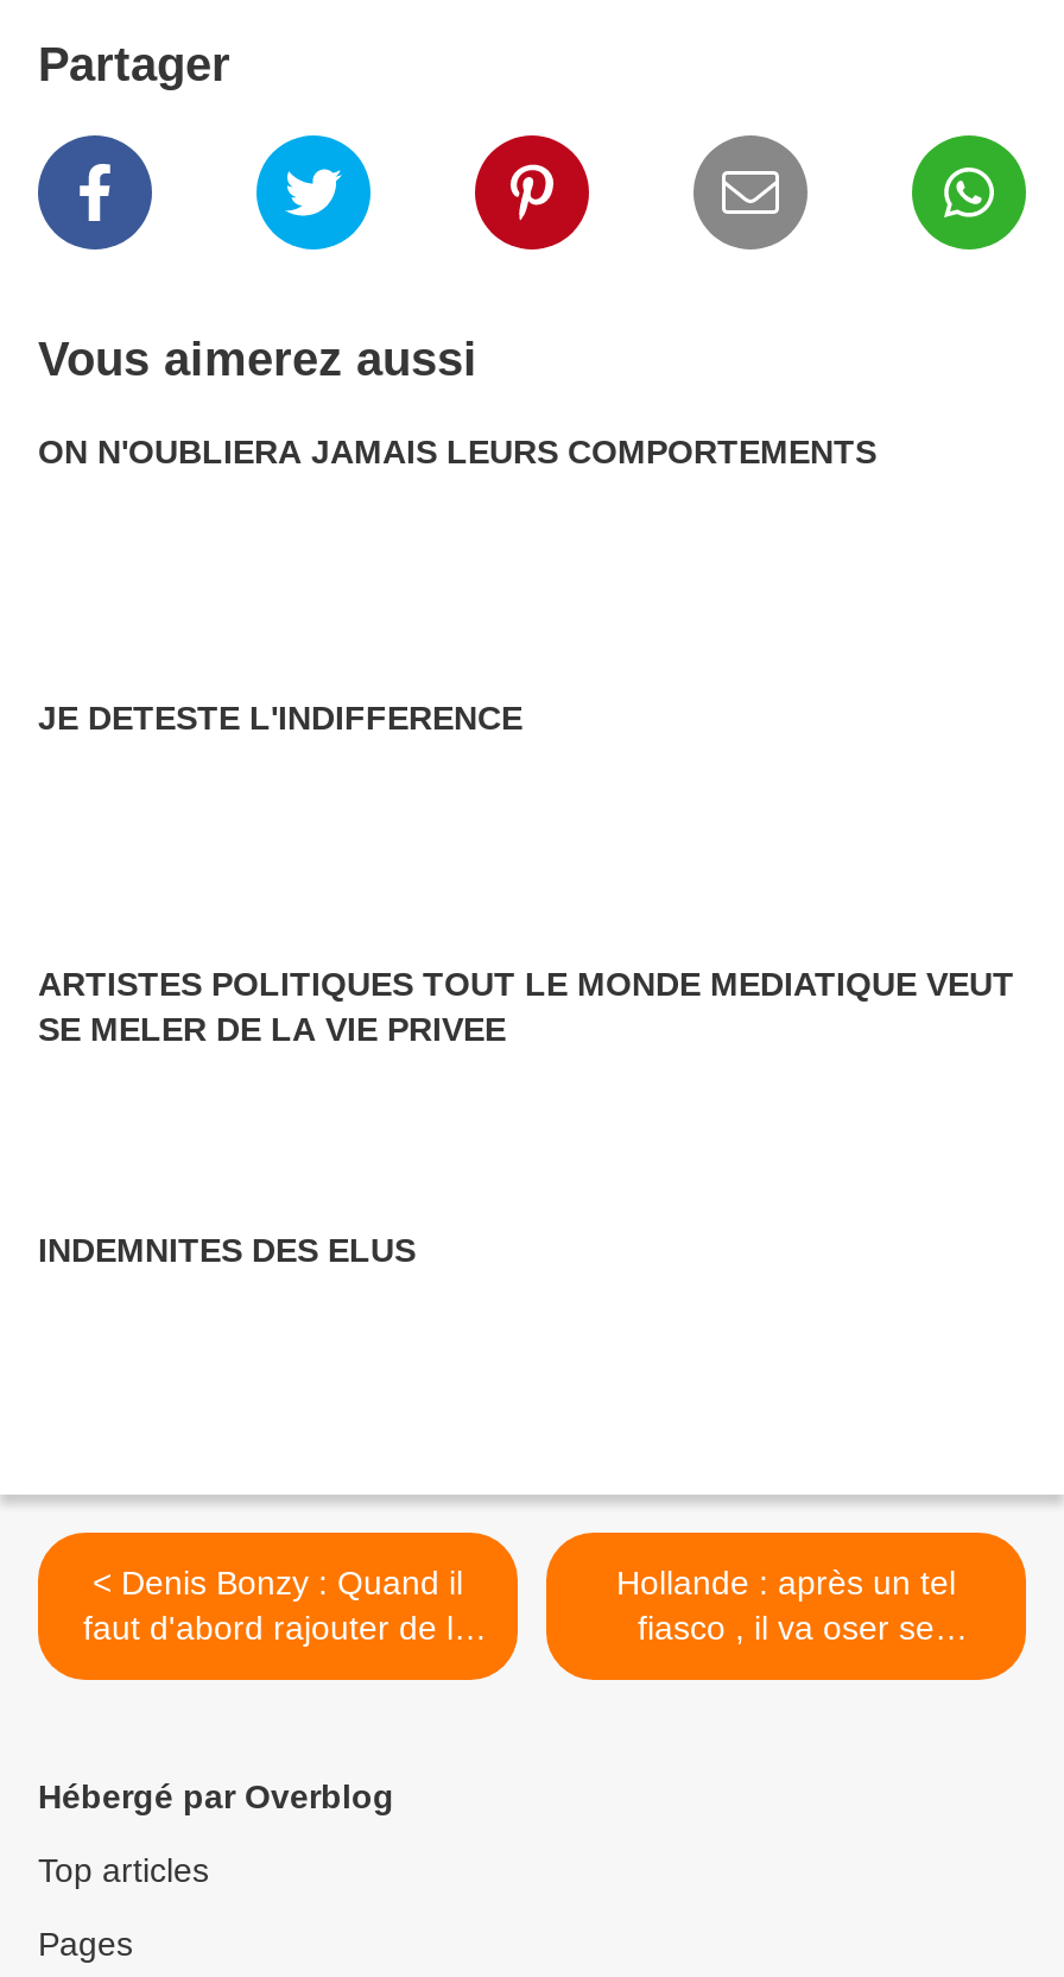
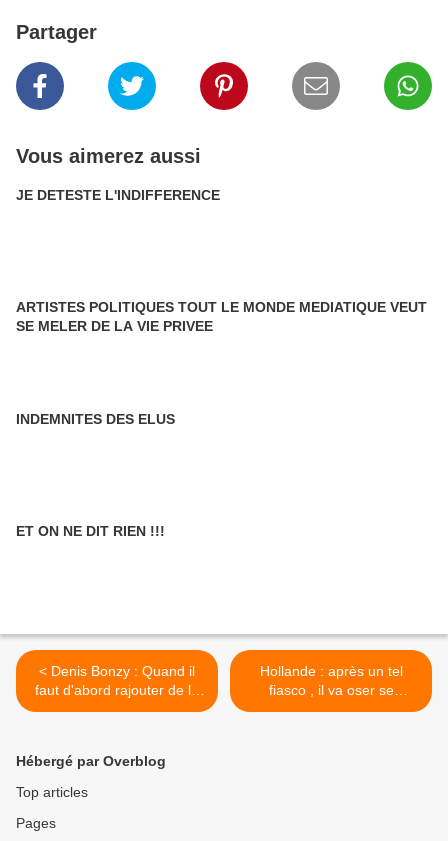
[38,432,876,470] ON N'OUBLIERA JAMAIS LEURS COMPORTEMENTS -> none
moved [38,699,1014,1269] -> [16,187,427,427]: JE DETESTE L'INDIFFERENCE | ARTISTES POLITIQUES TOUT LE MONDE MEDIATIQUE VEUT | SE MELER DE LA VIE PRIVEE | INDEMNITES DES ELUS
none -> [16,523,165,539] ET ON NE DIT RIEN !!!

